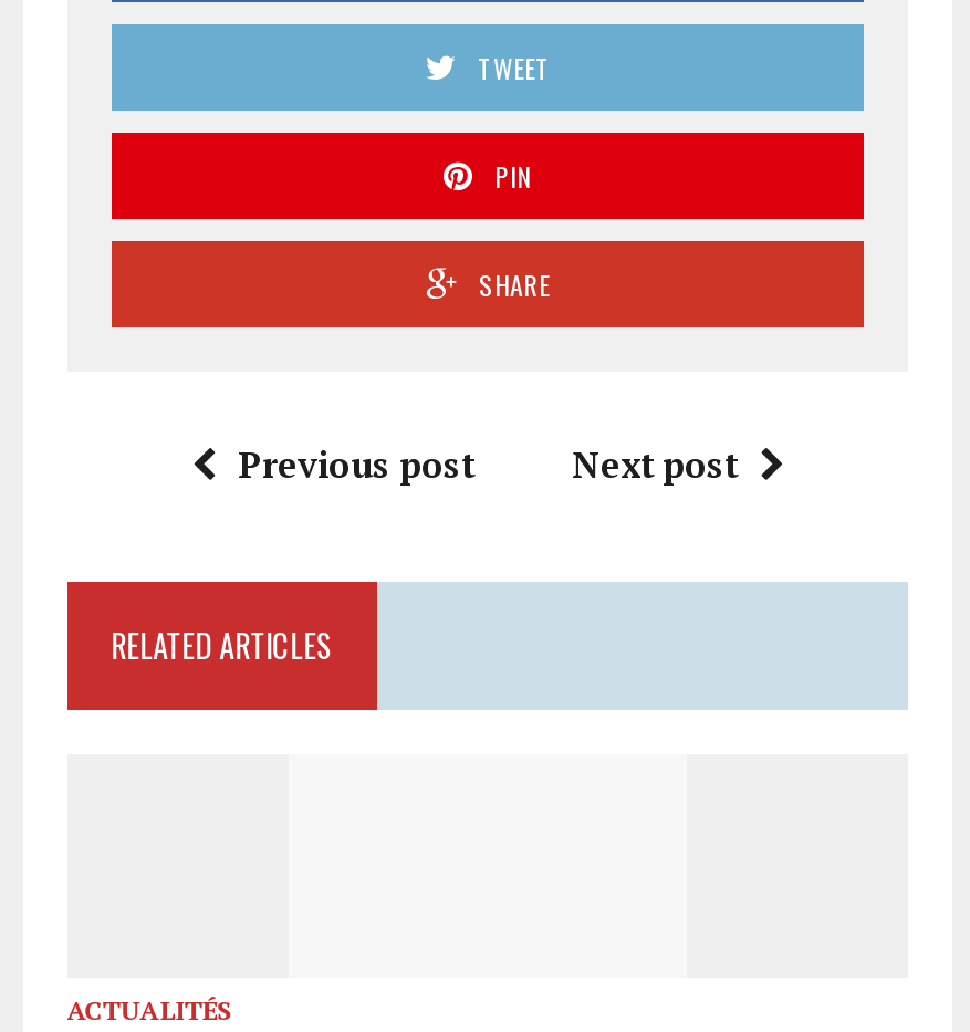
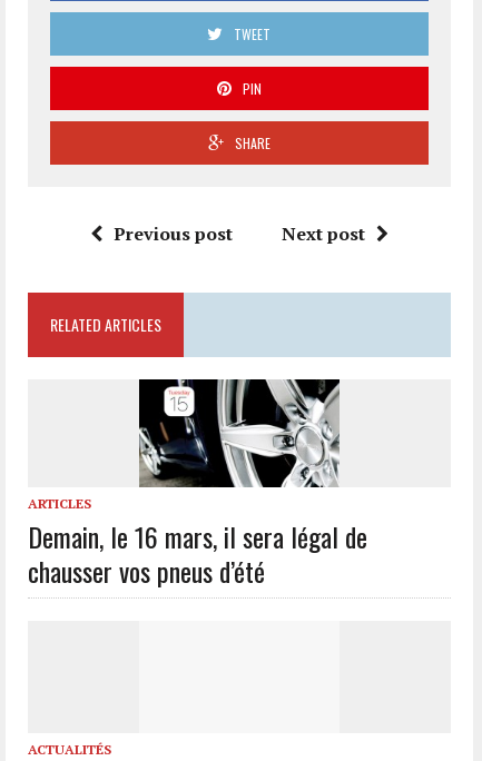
none -> [27,378,367,591] [image] | ARTICLES | Demain, le 16 mars, il sera légal de | chausser vos pneus d’été

